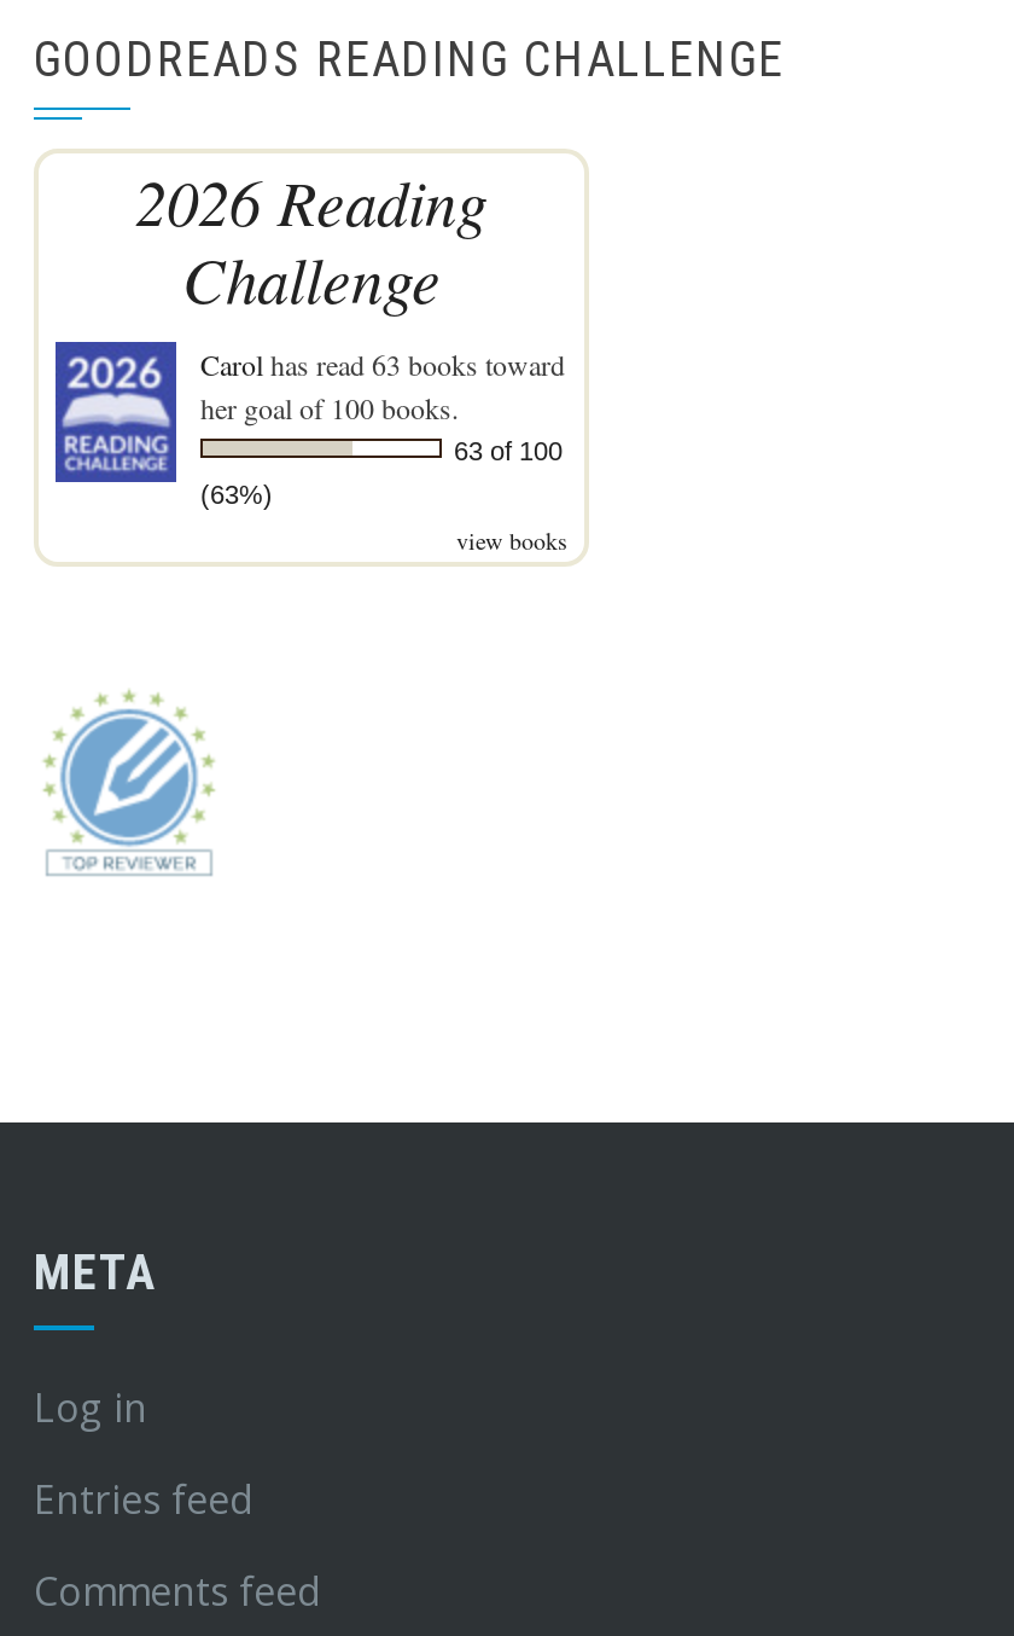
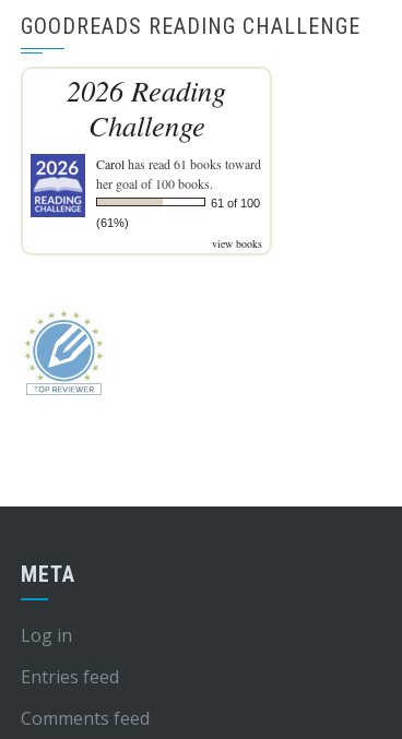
[200,344,565,382] Carol has read 63 books toward -> [96,155,261,172] Carol has read 61 books toward
[454,435,563,464] 63 of 100 -> [211,196,260,209] 61 of 100
[200,479,273,508] (63%) -> [96,216,129,229] (61%)

